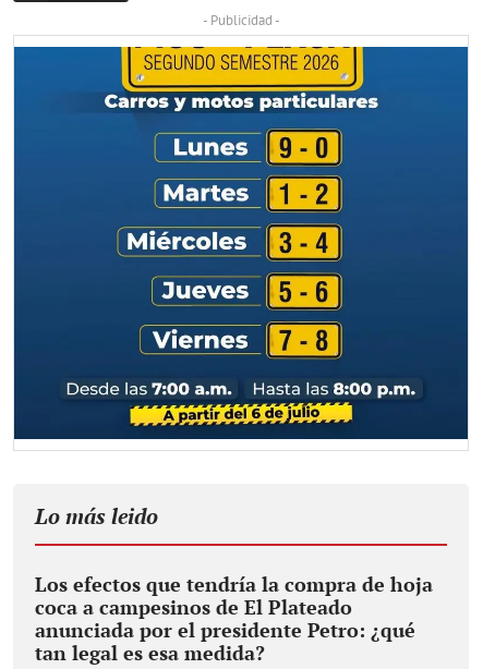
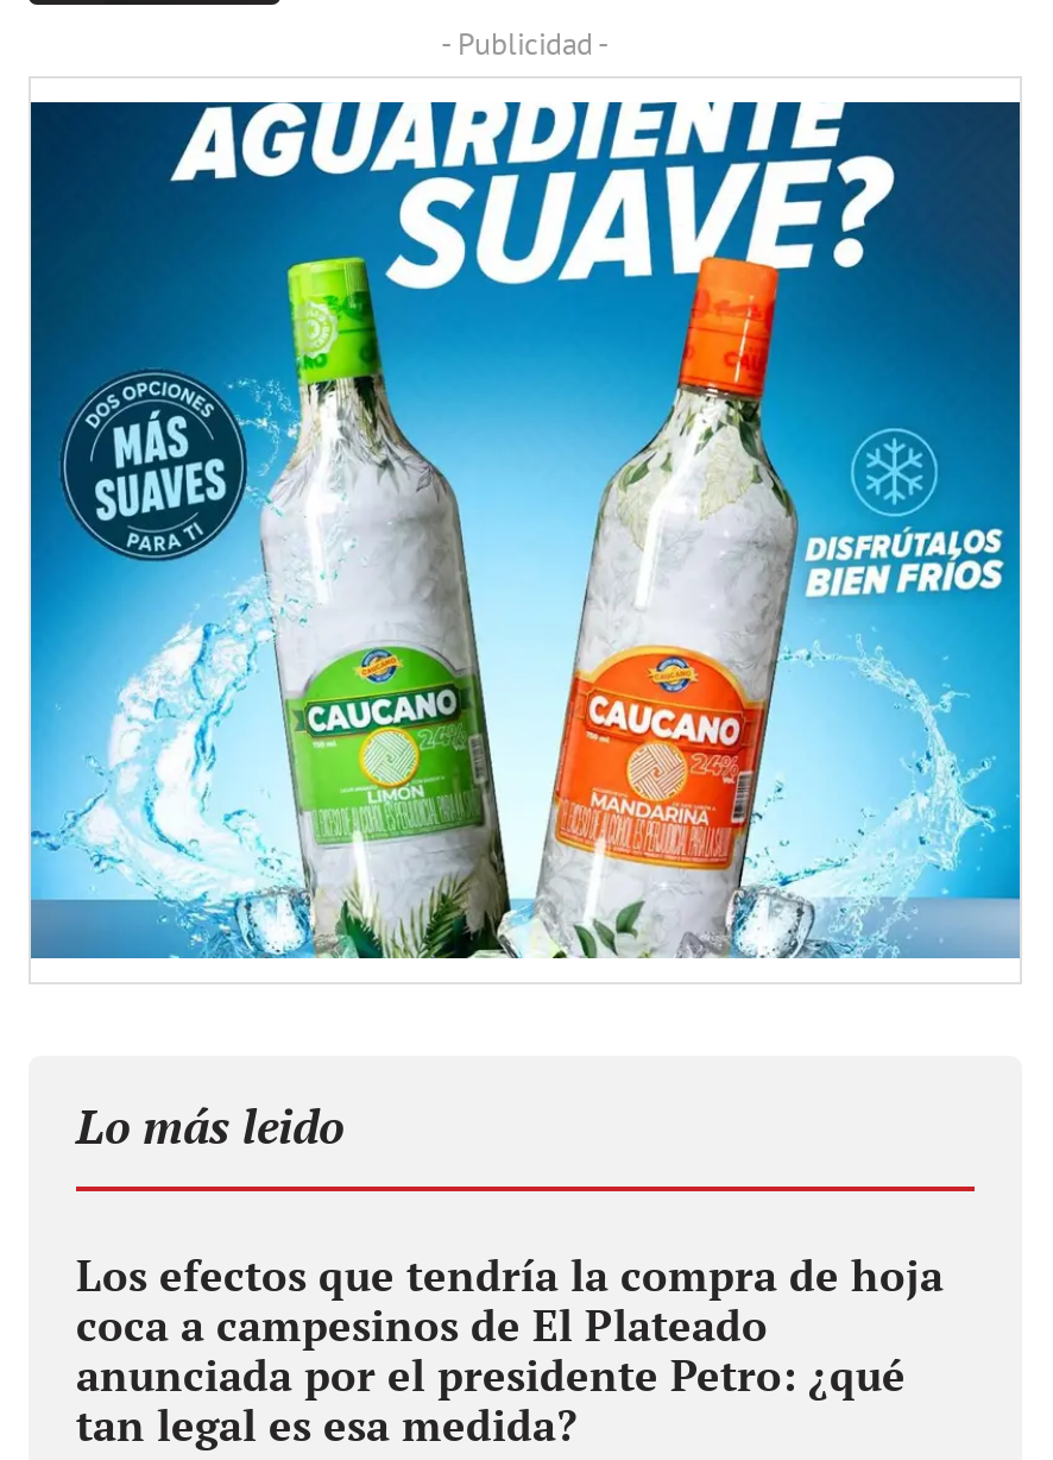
[13,46,469,440] [image] -> [29,100,1022,961] [image]

